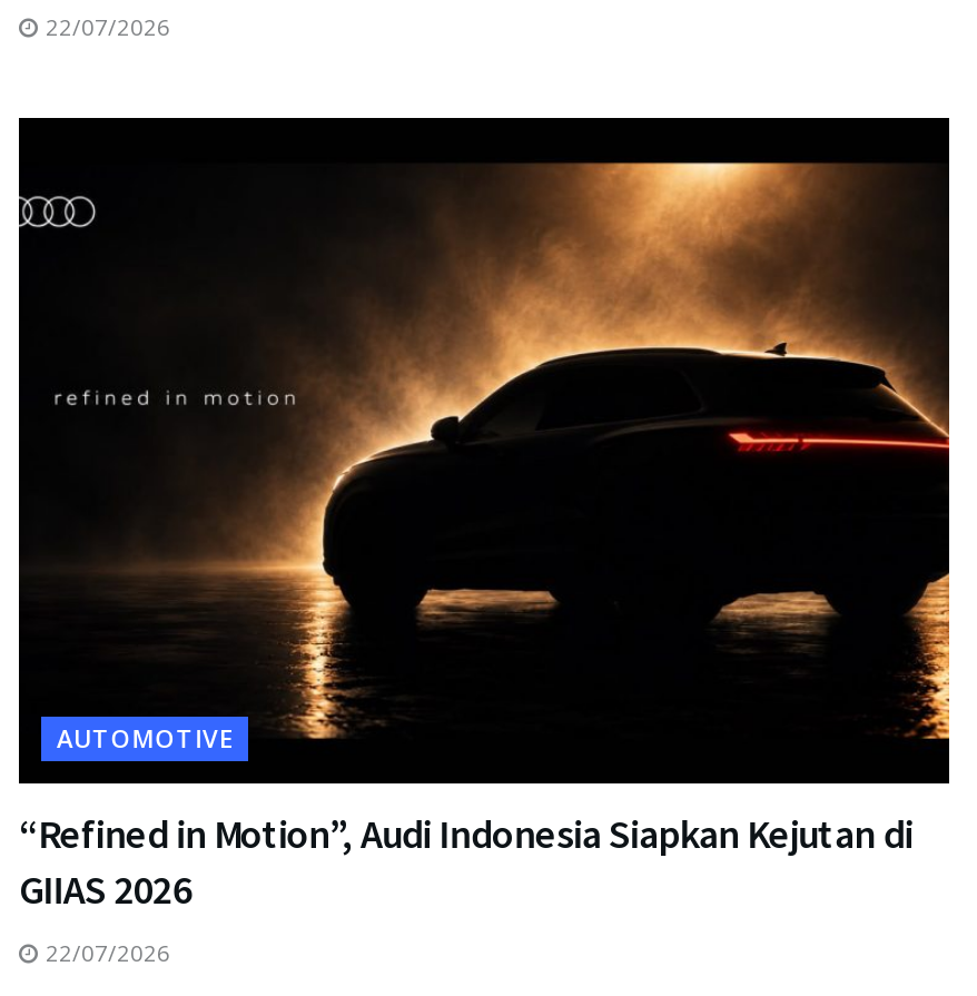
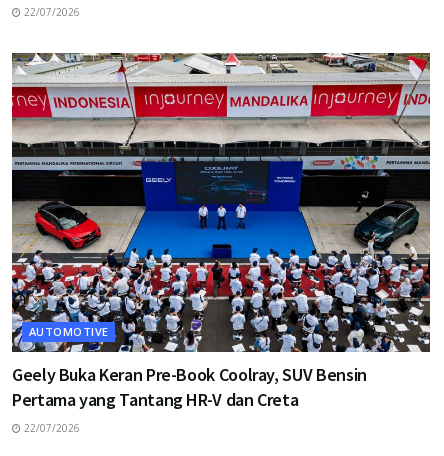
[17,115,951,914] [image] | “Refined in Motion”, Audi Indonesia Siapkan Kejutan di | GIIAS 2026 -> [11,52,431,411] [image] | Geely Buka Keran Pre-Book Coolray, SUV Bensin | Pertama yang Tantang HR-V dan Creta

